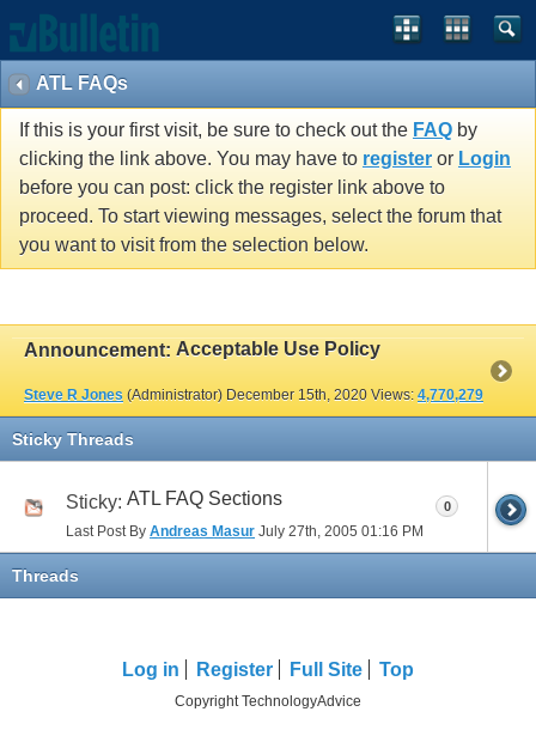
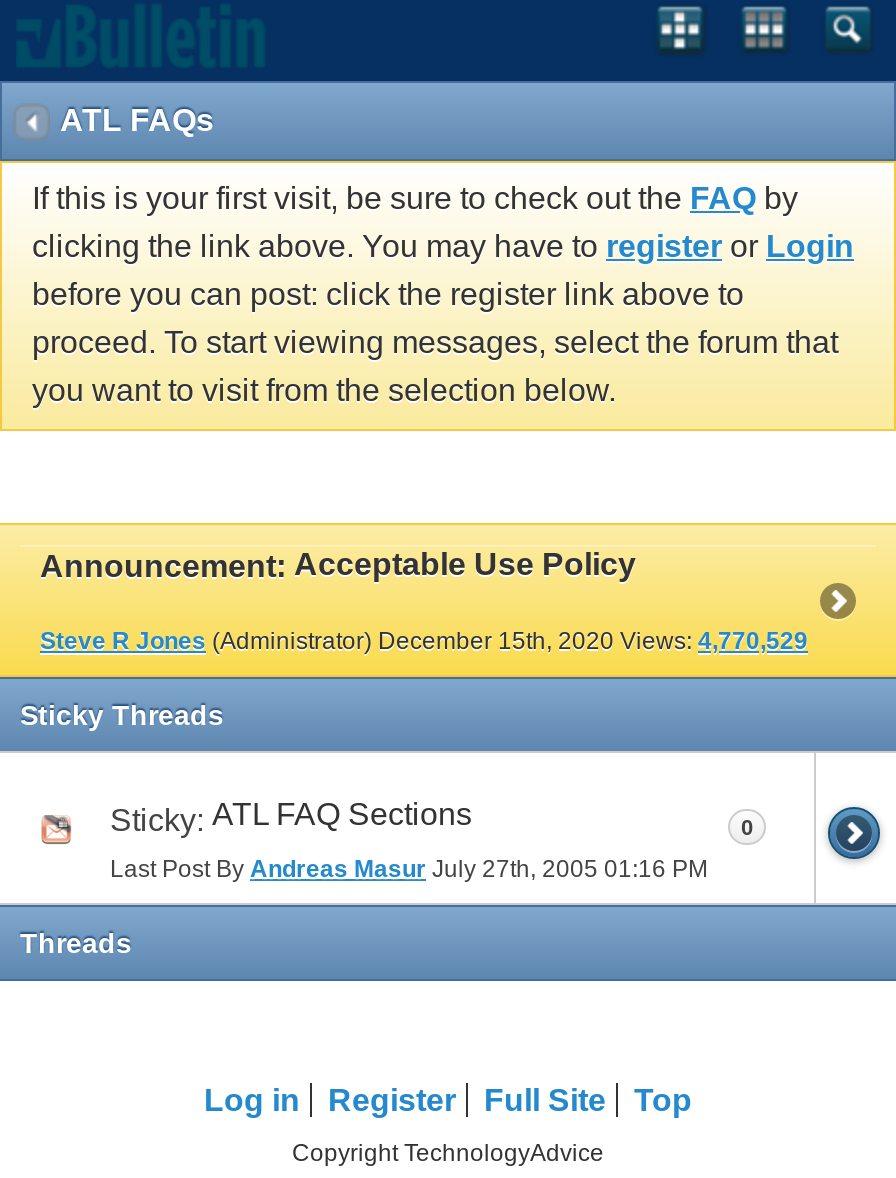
[24,386,483,403] Steve R Jones (Administrator) December 15th, 2020 Views: 4,770,279 -> [40,627,808,655] Steve R Jones (Administrator) December 15th, 2020 Views: 4,770,529

